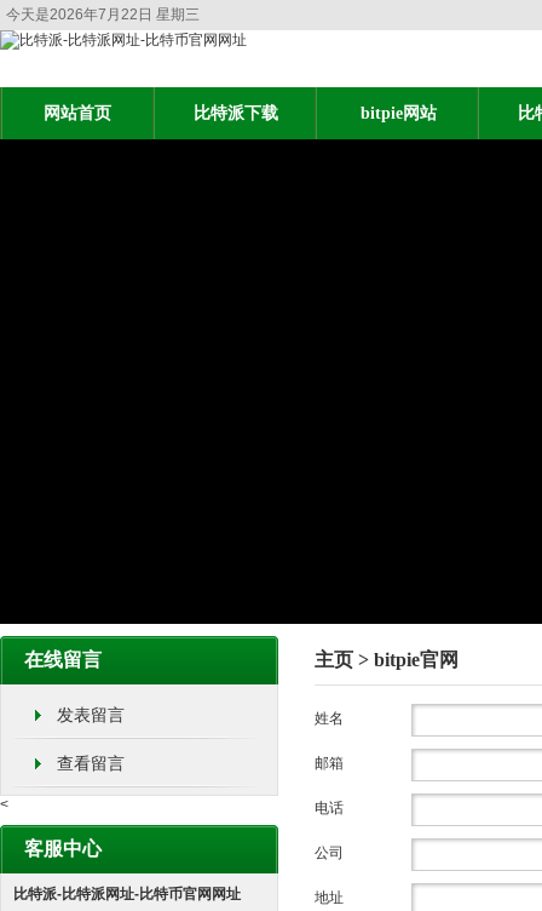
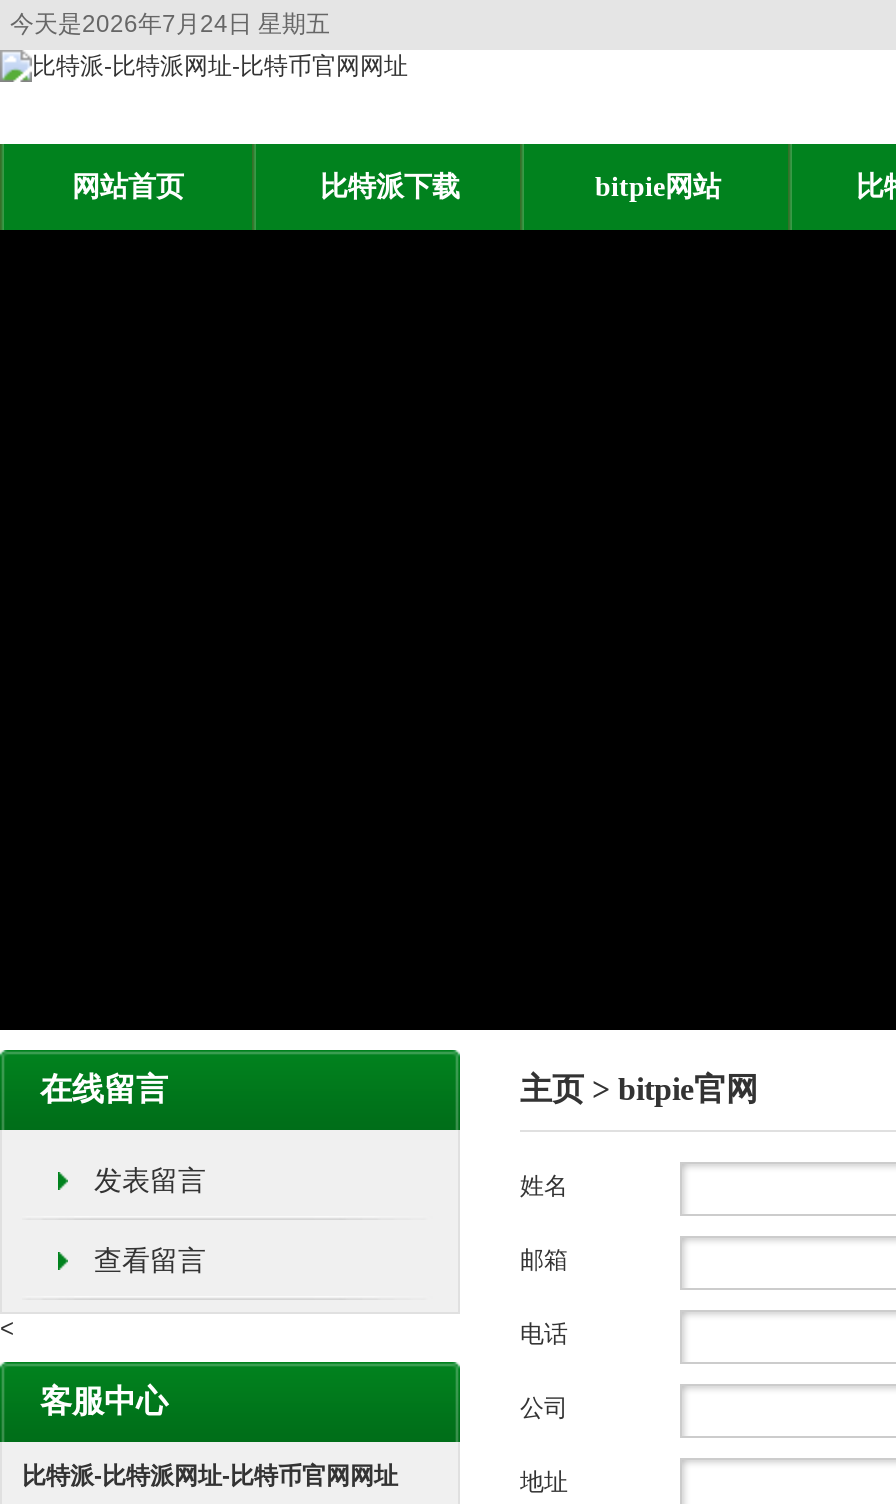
[6,6,200,23] 今天是2026年7月22日 星期三 -> [10,10,330,38] 今天是2026年7月24日 星期五

